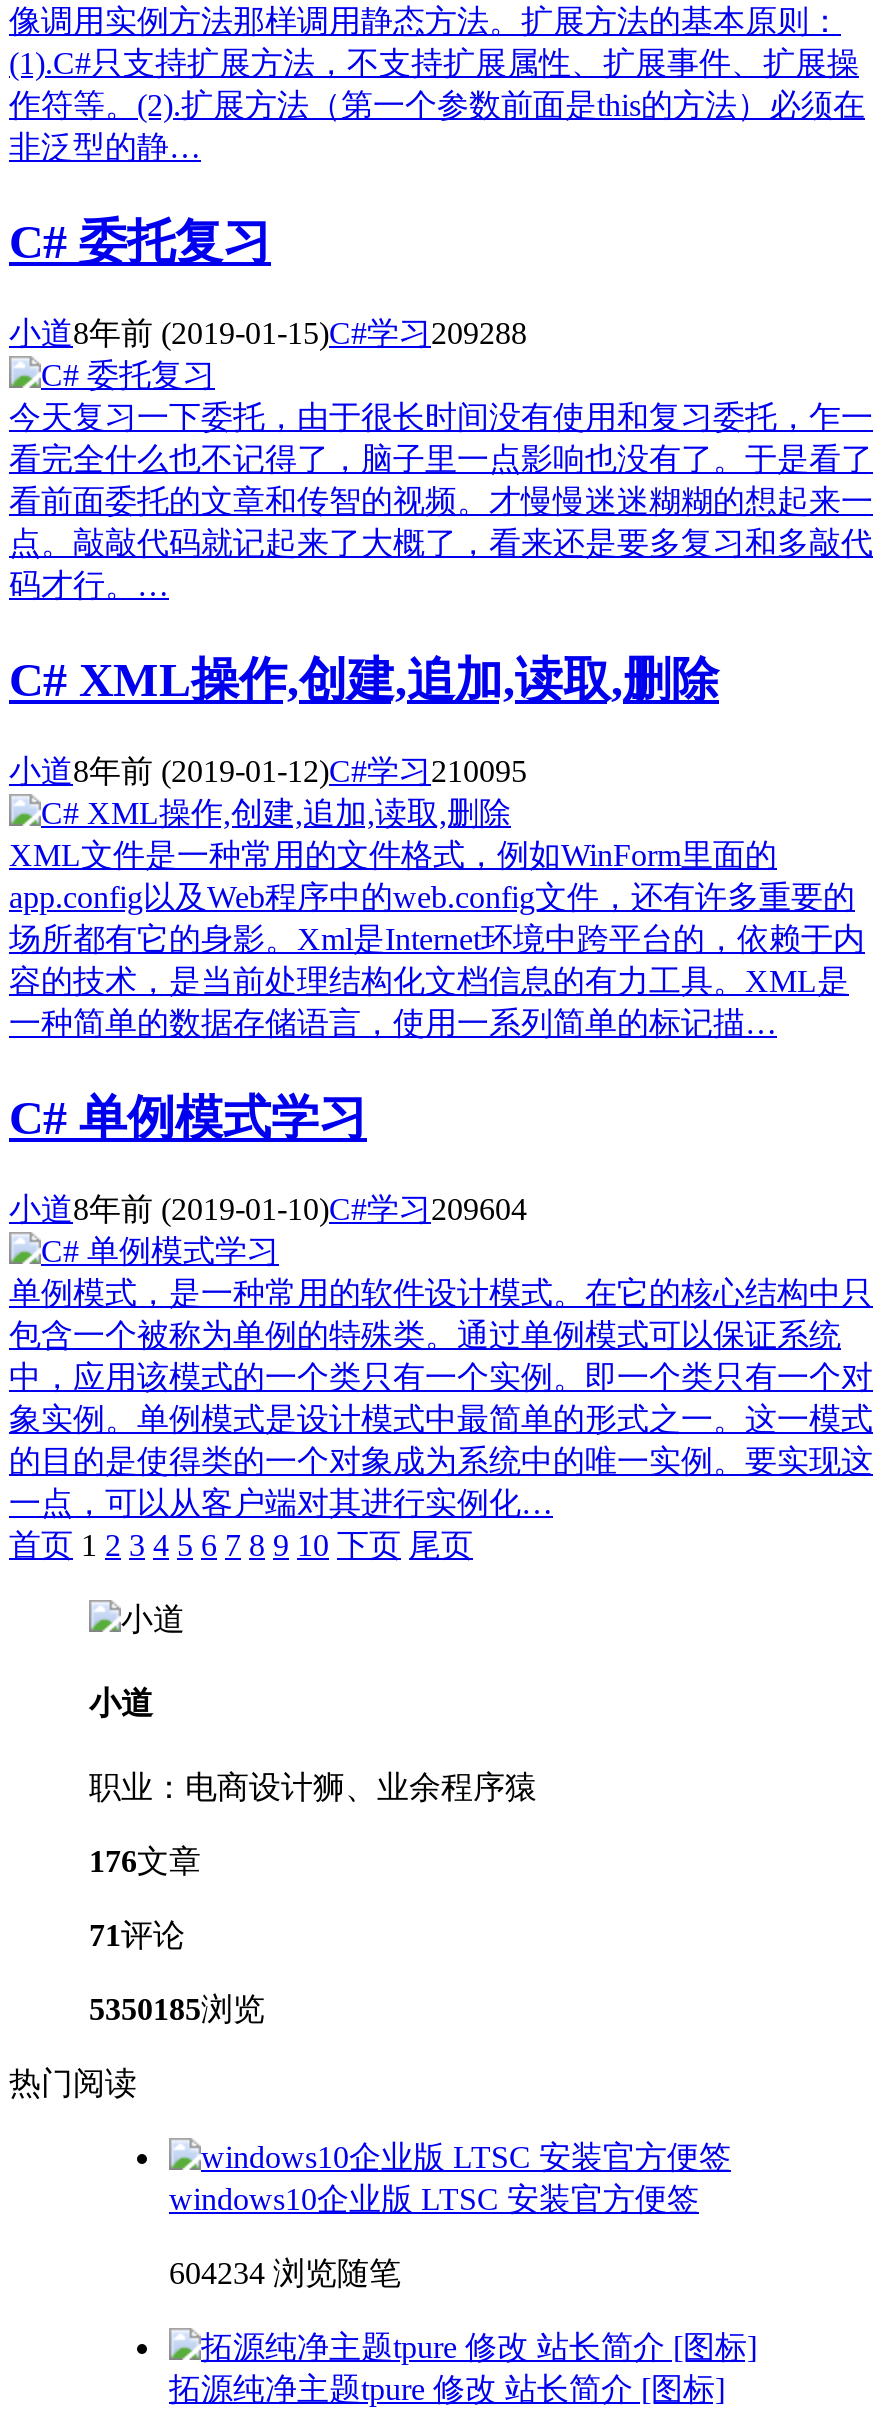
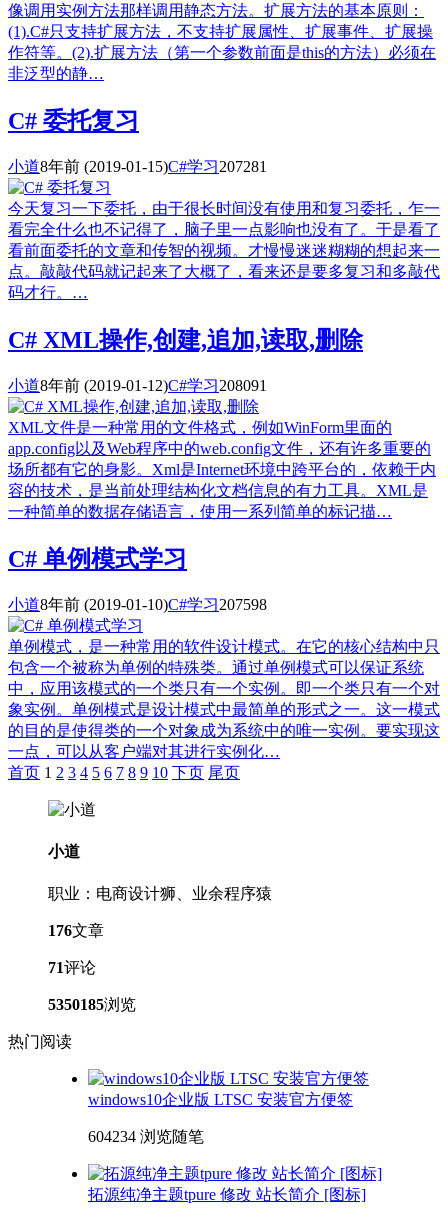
[9,316,527,350] 小道8年前(2019-01-15)C#学习209288 -> [8,158,267,175] 小道8年前(2019-01-15)C#学习207281
[9,754,527,788] 小道8年前(2019-01-12)C#学习210095 -> [8,377,267,394] 小道8年前(2019-01-12)C#学习208091
[9,1192,527,1226] 小道8年前(2019-01-10)C#学习209604 -> [8,596,267,613] 小道8年前(2019-01-10)C#学习207598

